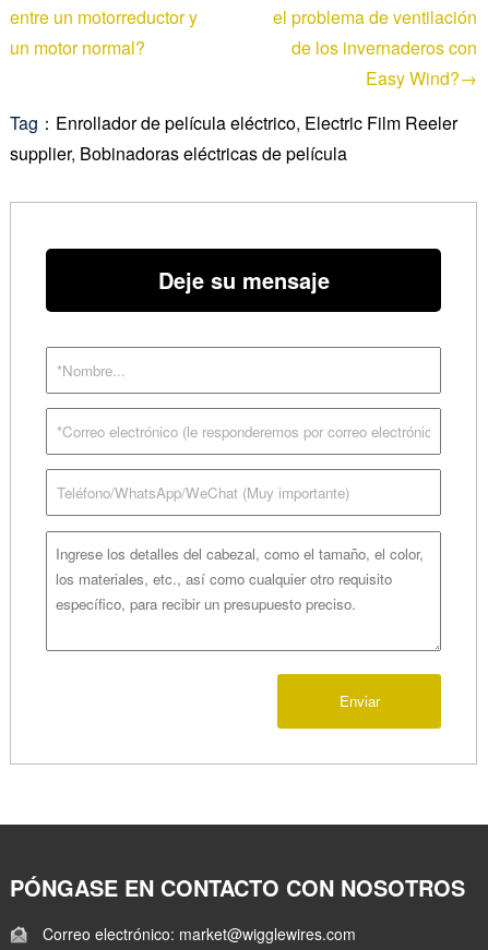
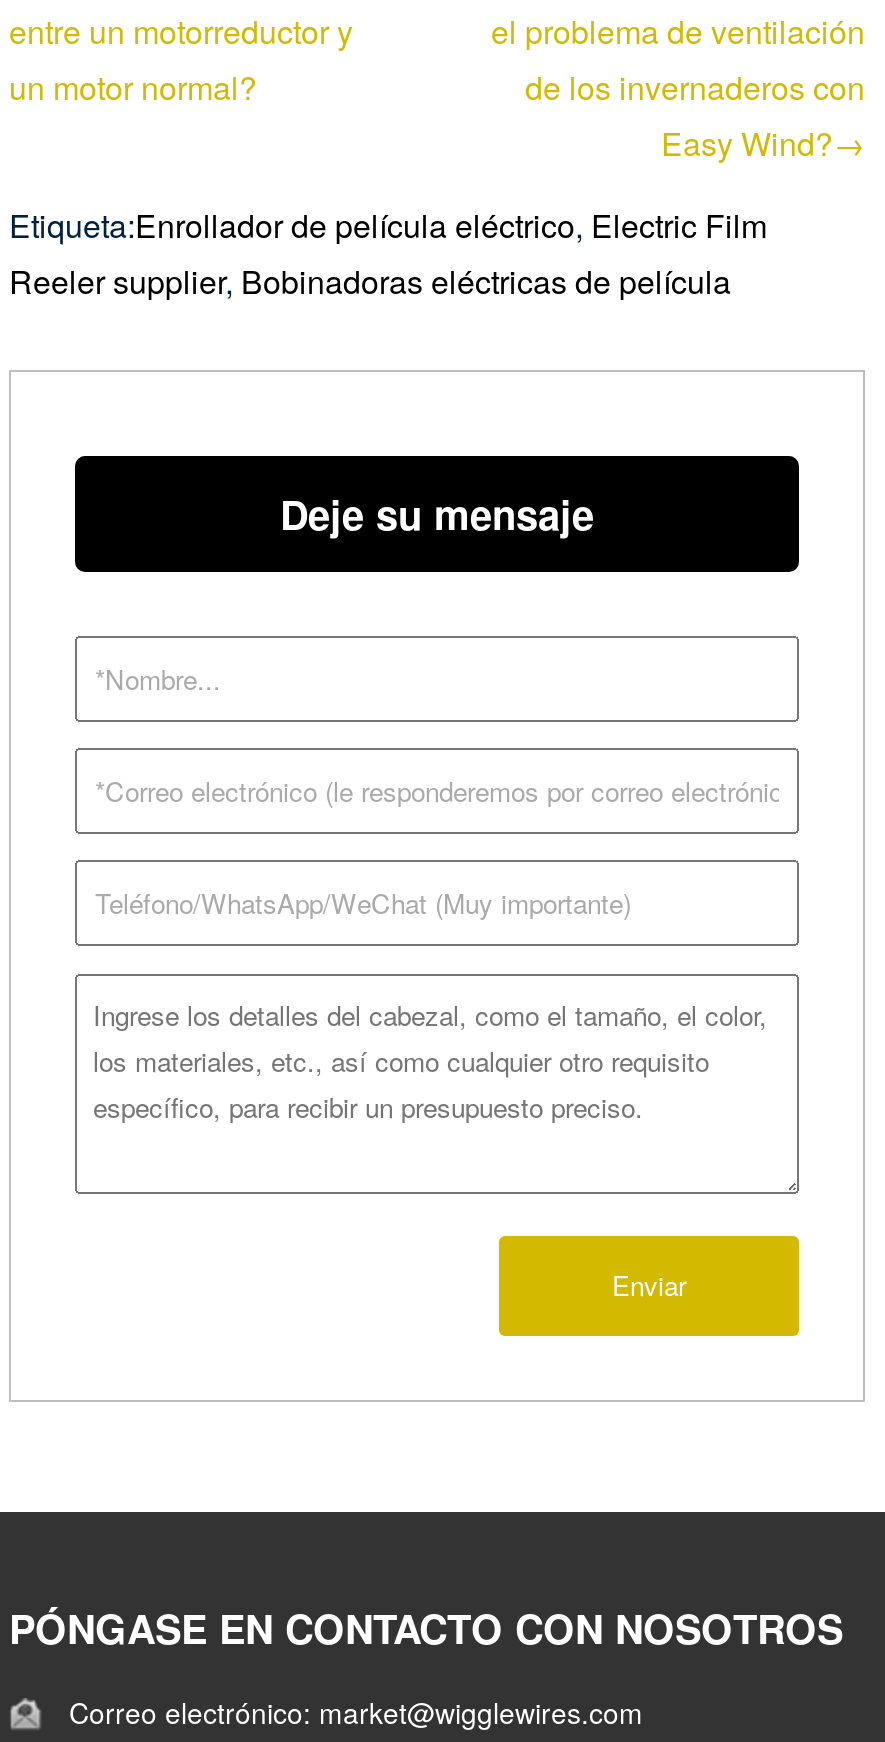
[10,110,457,166] Tag：Enrollador de película eléctrico, Electric Film Reeler | supplier, Bobinadoras eléctricas de película -> [9,202,767,304] Etiqueta:Enrollador de película eléctrico, Electric Film | Reeler supplier, Bobinadoras eléctricas de película

